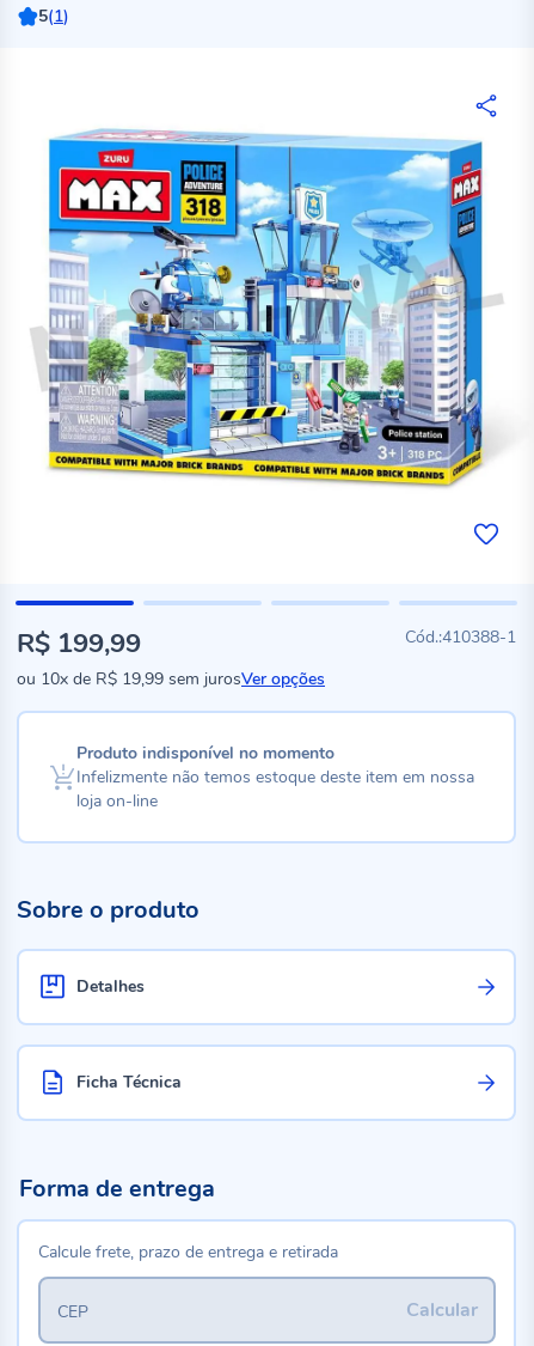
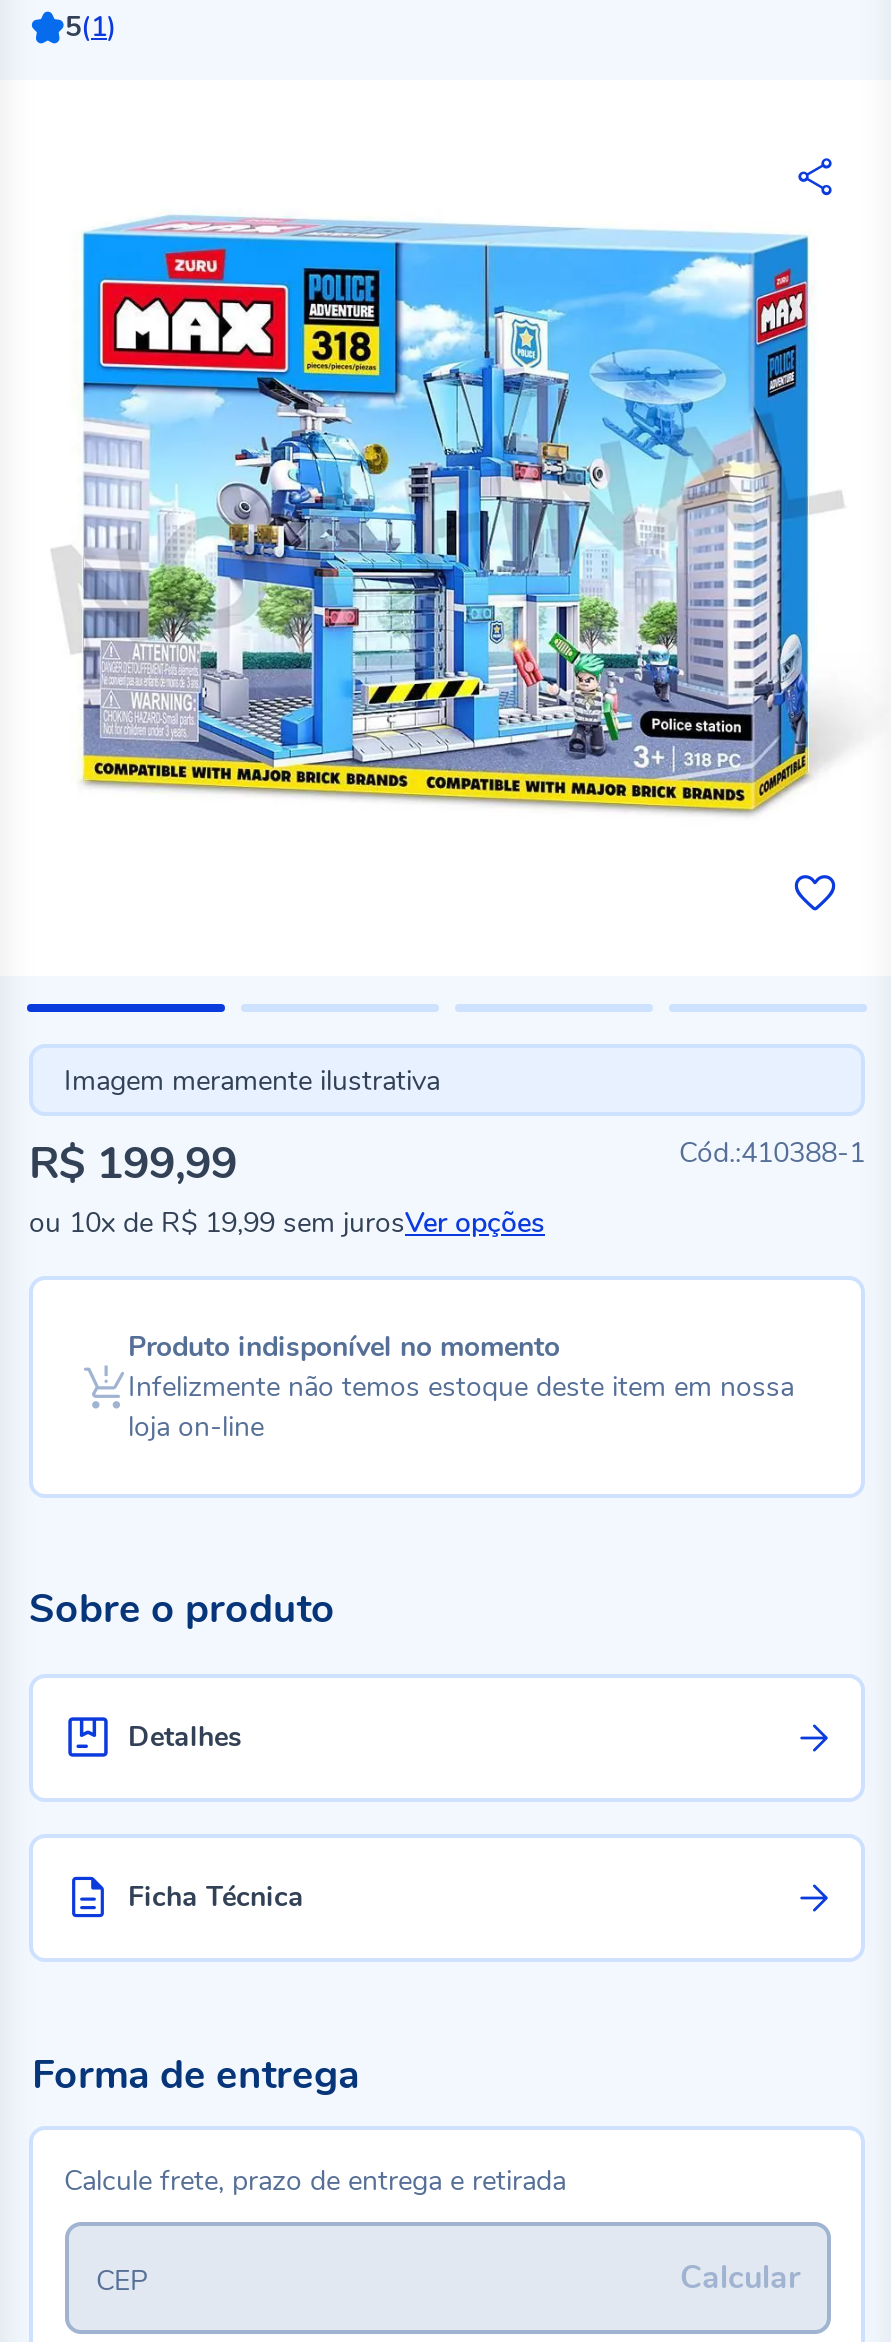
none -> [64,1061,440,1099] Imagem meramente ilustrativa

